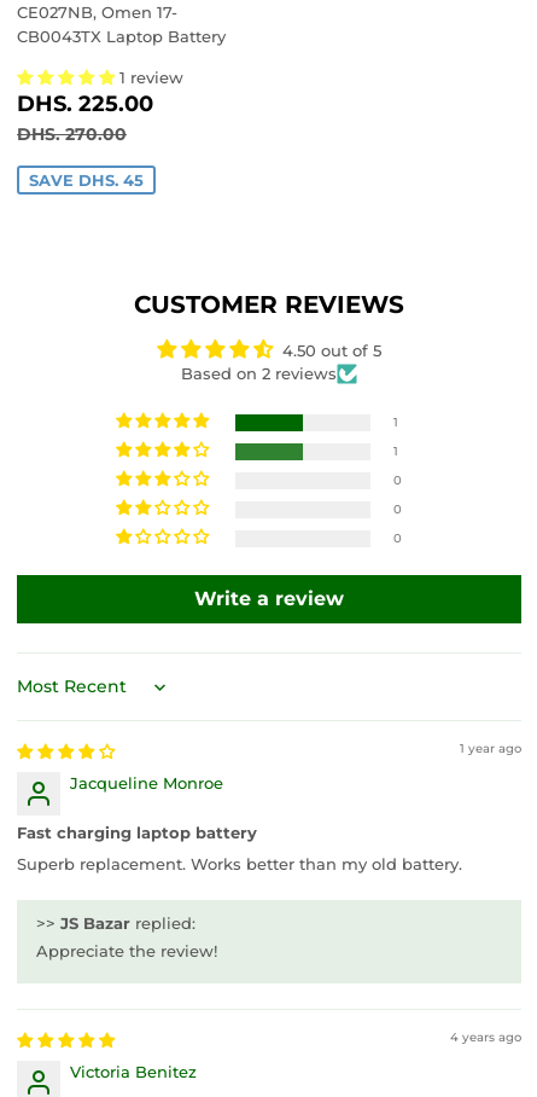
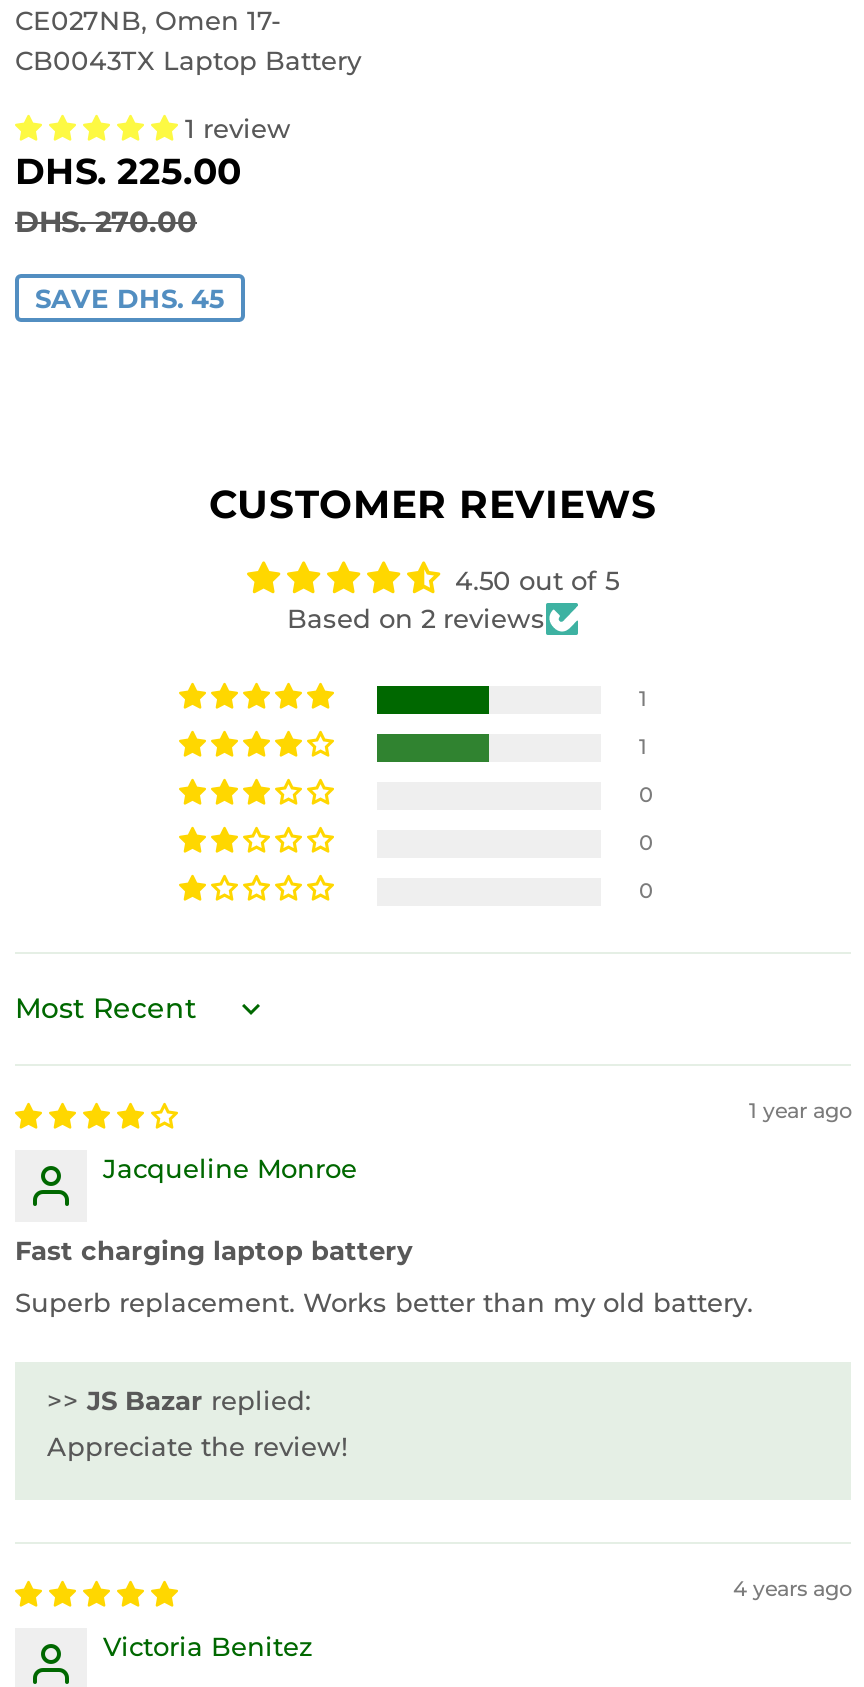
[194,588,344,610] Write a review -> none

